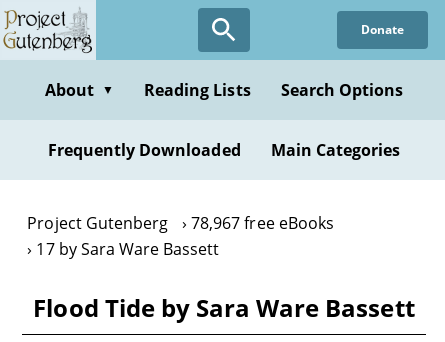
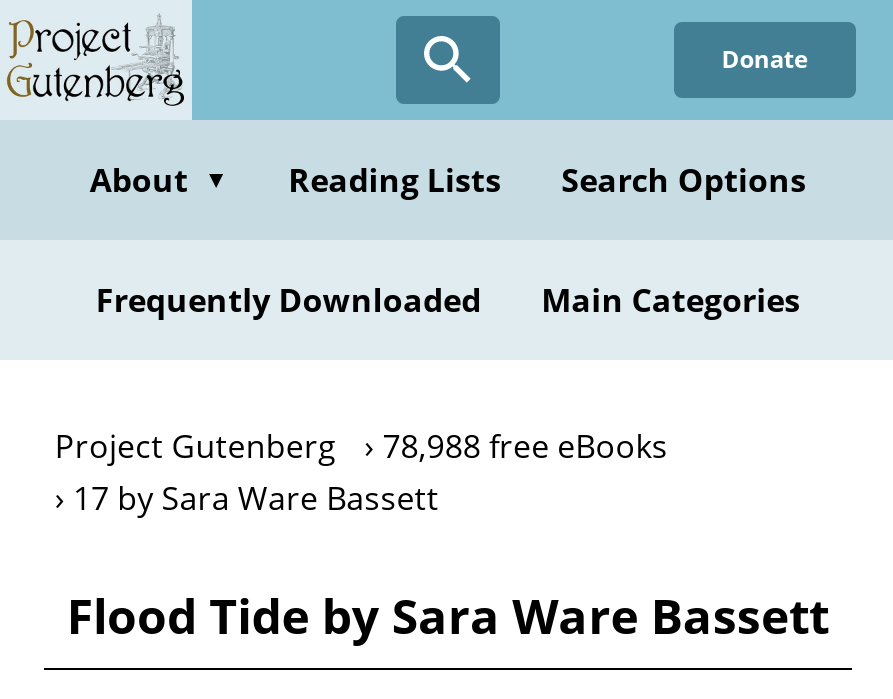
[27,212,334,234] Project Gutenberg 78,967 free eBooks -> [55,424,668,468] Project Gutenberg 78,988 free eBooks

